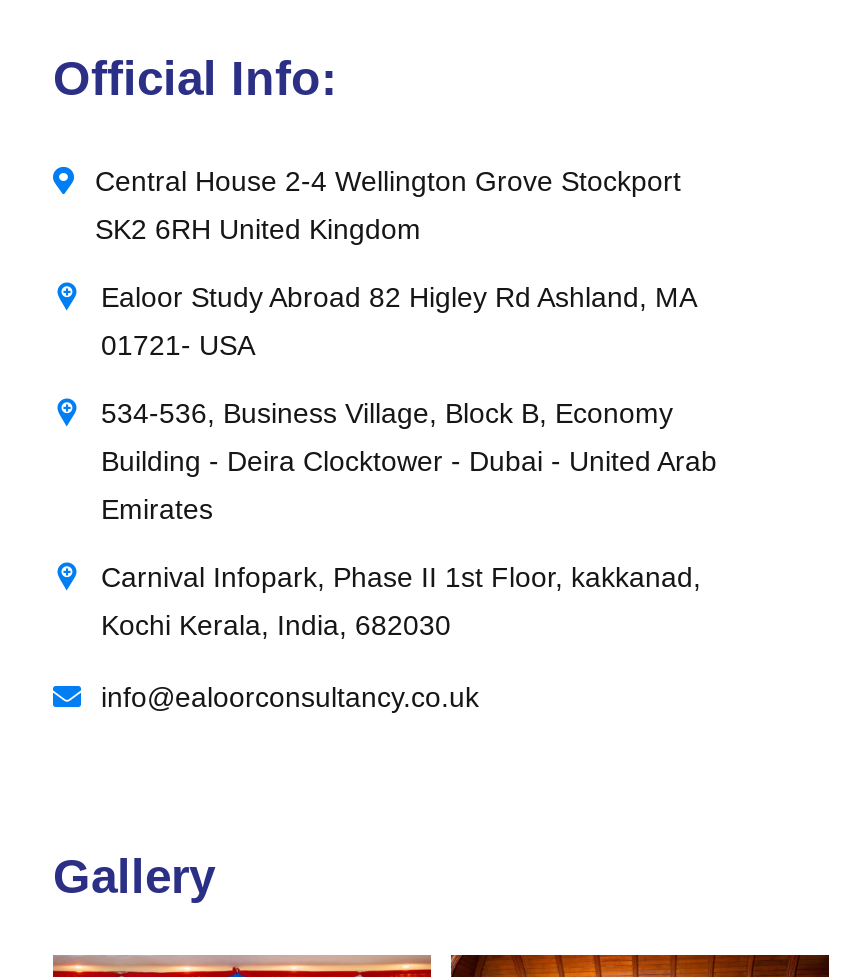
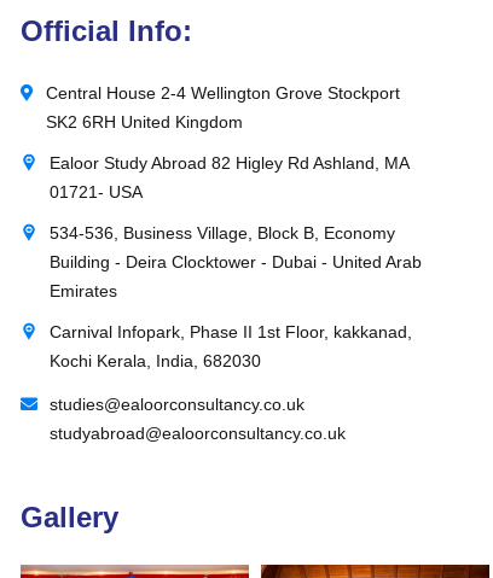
[101,681,479,713] info@ealoorconsultancy.co.uk -> [50,395,346,443] studies@ealoorconsultancy.co.uk | studyabroad@ealoorconsultancy.co.uk

